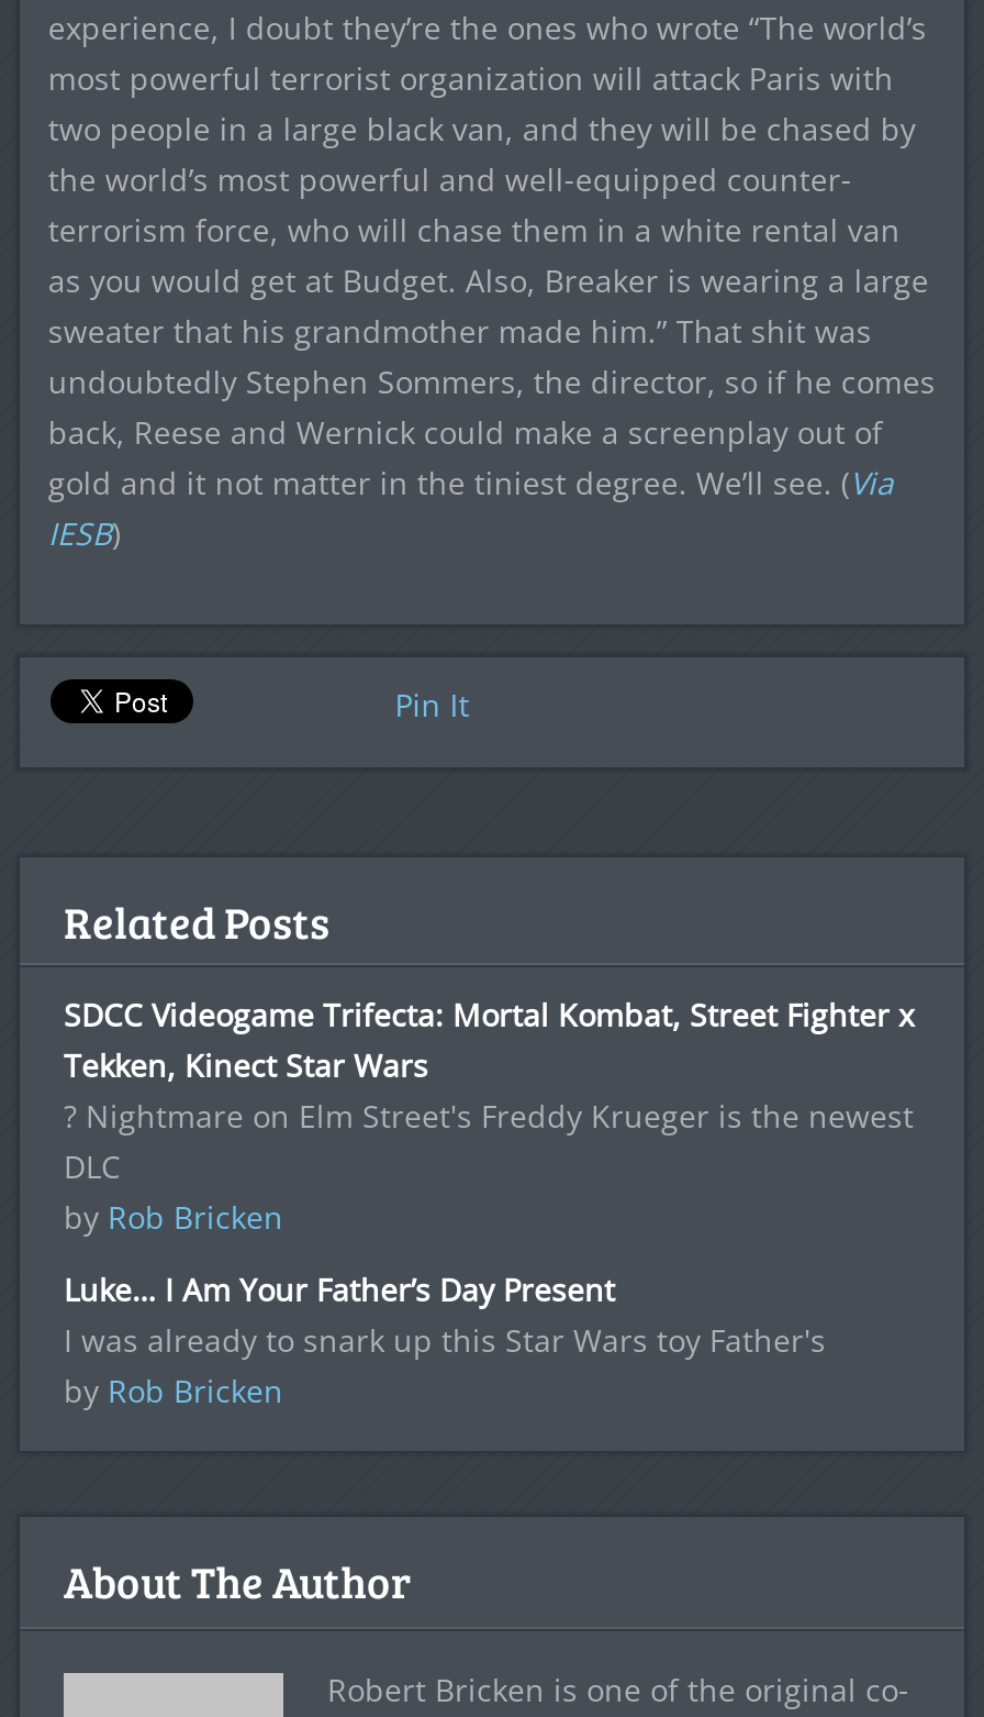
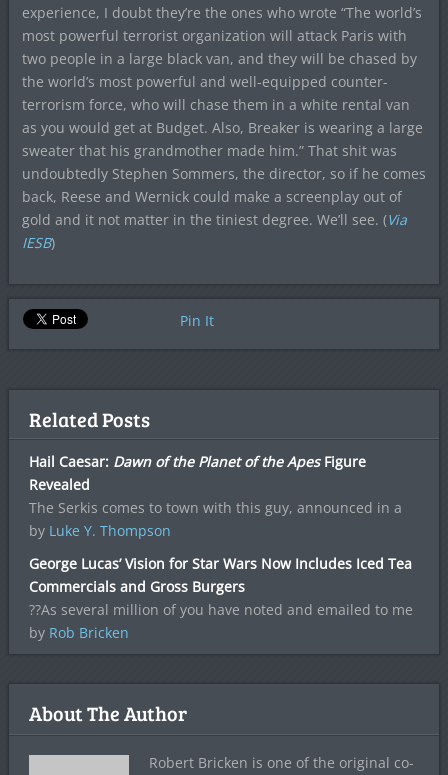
[64,994,914,1238] SDCC Videogame Trifecta: Mortal Kombat, Street Fighter x | Tekken, Kinect Star Wars | ? Nightmare on Elm Street's Freddy Krueger is the newest | DLC | by Rob Bricken -> [29,452,402,540] Hail Caesar: Dawn of the Planet of the Apes Figure | Revealed | The Serkis comes to town with this guy, announced in a | by Luke Y. Thompson
[64,1269,826,1361] Luke… I Am Your Father’s Day Present | I was already to snark up this Star Wars toy Father's -> [29,554,413,619] George Lucas’ Vision for Star Wars Now Includes Iced Tea | Commercials and Gross Burgers | ??As several million of you have noted and emailed to me

